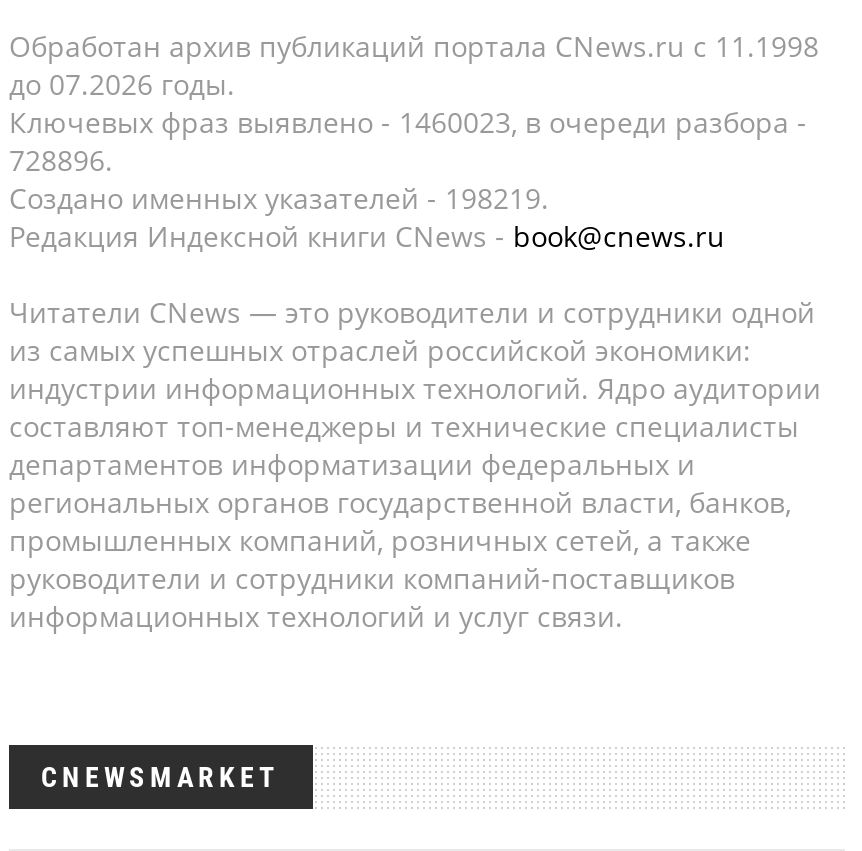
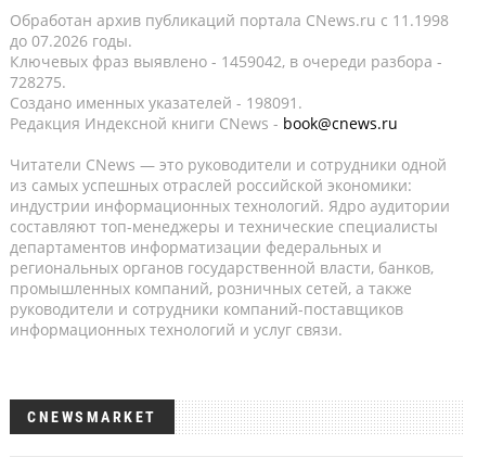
[9,103,807,141] Ключевых фраз выявлено - 1460023, в очереди разбора - -> [10,51,442,72] Ключевых фраз выявлено - 1459042, в очереди разбора -
[9,141,113,179] 728896. -> [10,72,66,92] 728275.
[9,179,549,217] Создано именных указателей - 198219. -> [10,92,302,113] Создано именных указателей - 198091.

